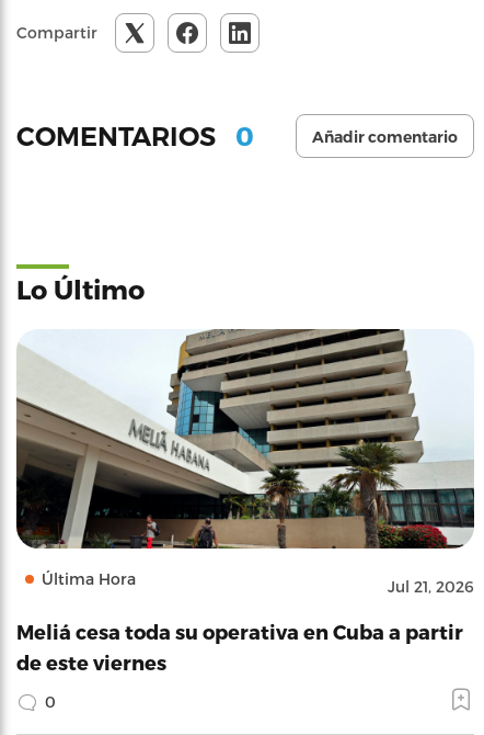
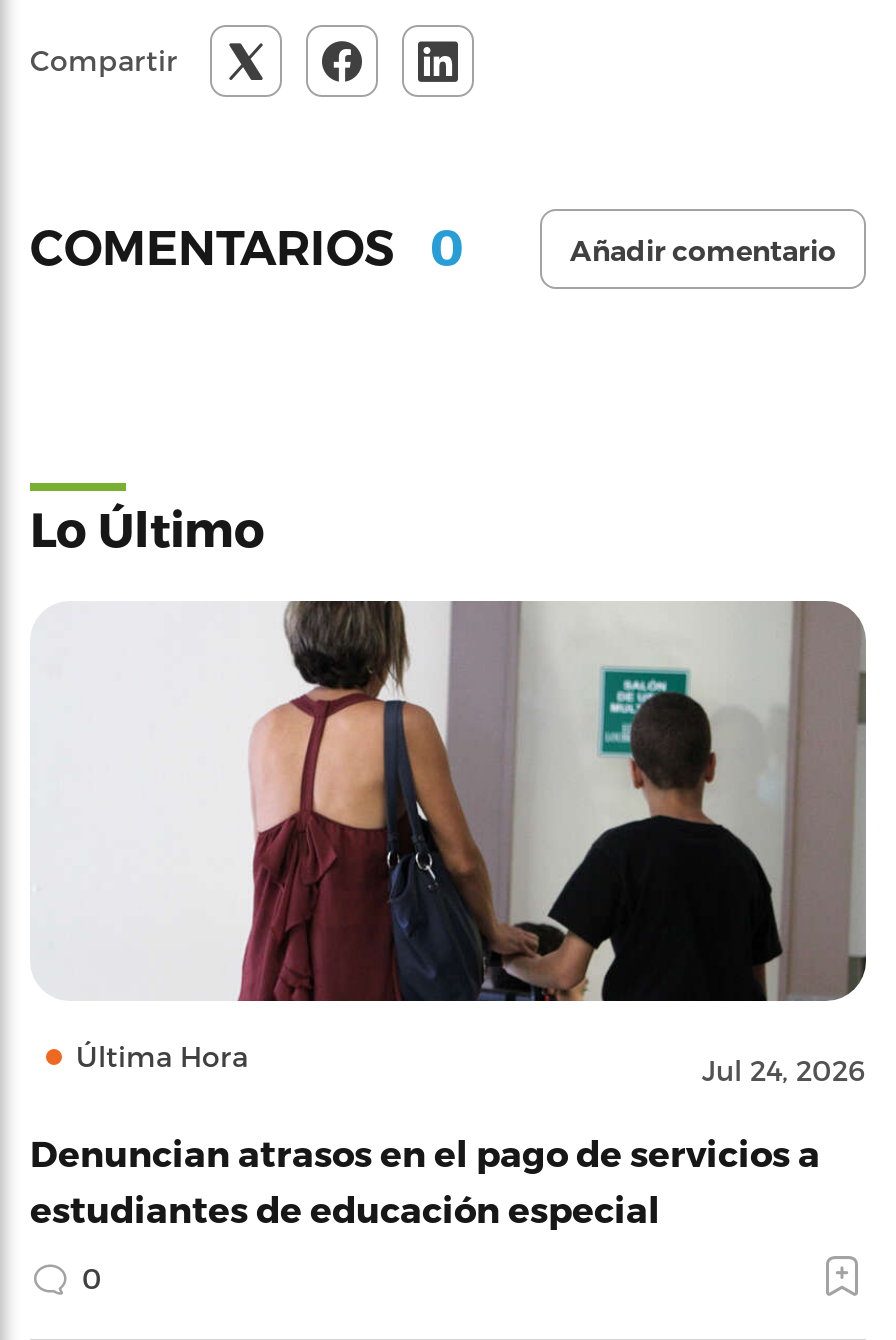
[15,328,474,596] [image] | Jul 21, 2026 -> [30,598,868,1086] [image] | Jul 24, 2026
[16,620,463,674] Meliá cesa toda su operativa en Cuba a partir | de este viernes -> [30,1130,820,1228] Denuncian atrasos en el pago de servicios a | estudiantes de educación especial

